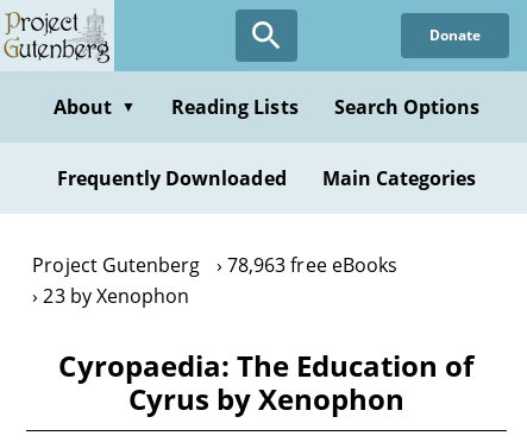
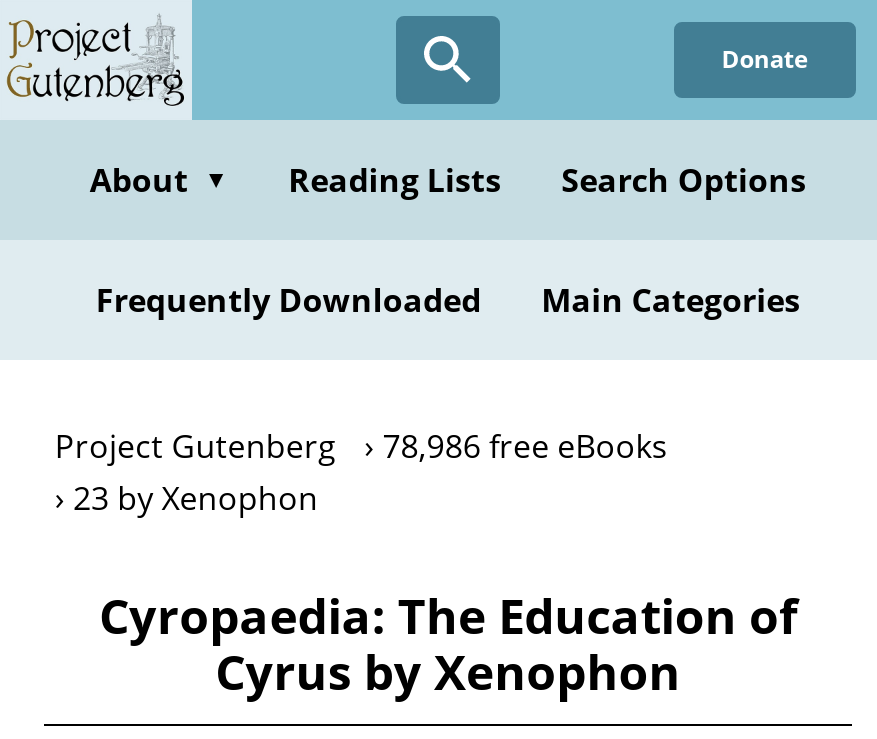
[33,252,397,278] Project Gutenberg 78,963 free eBooks -> [55,424,668,468] Project Gutenberg 78,986 free eBooks

